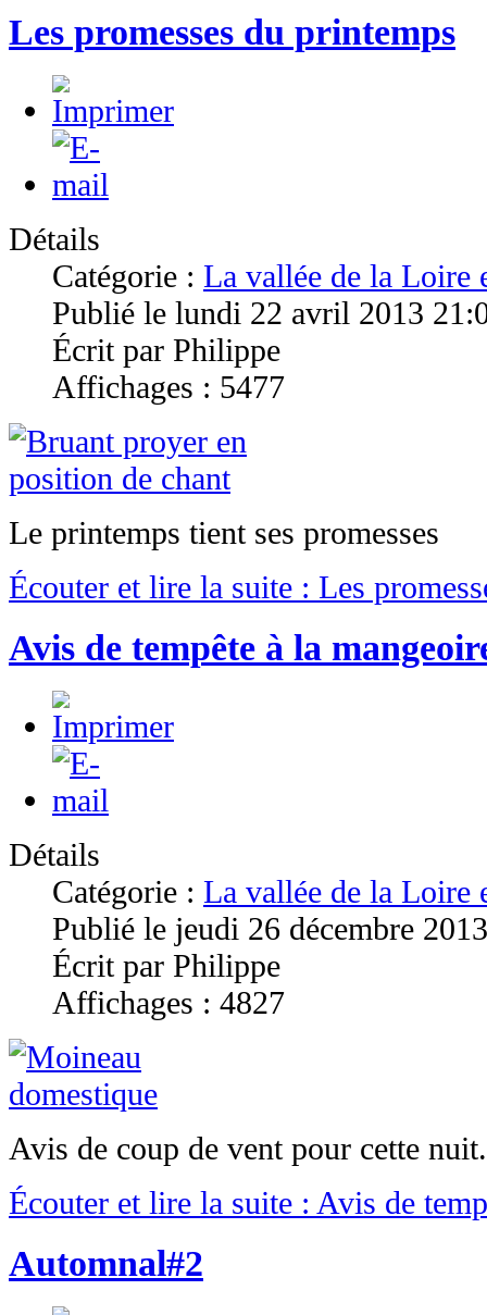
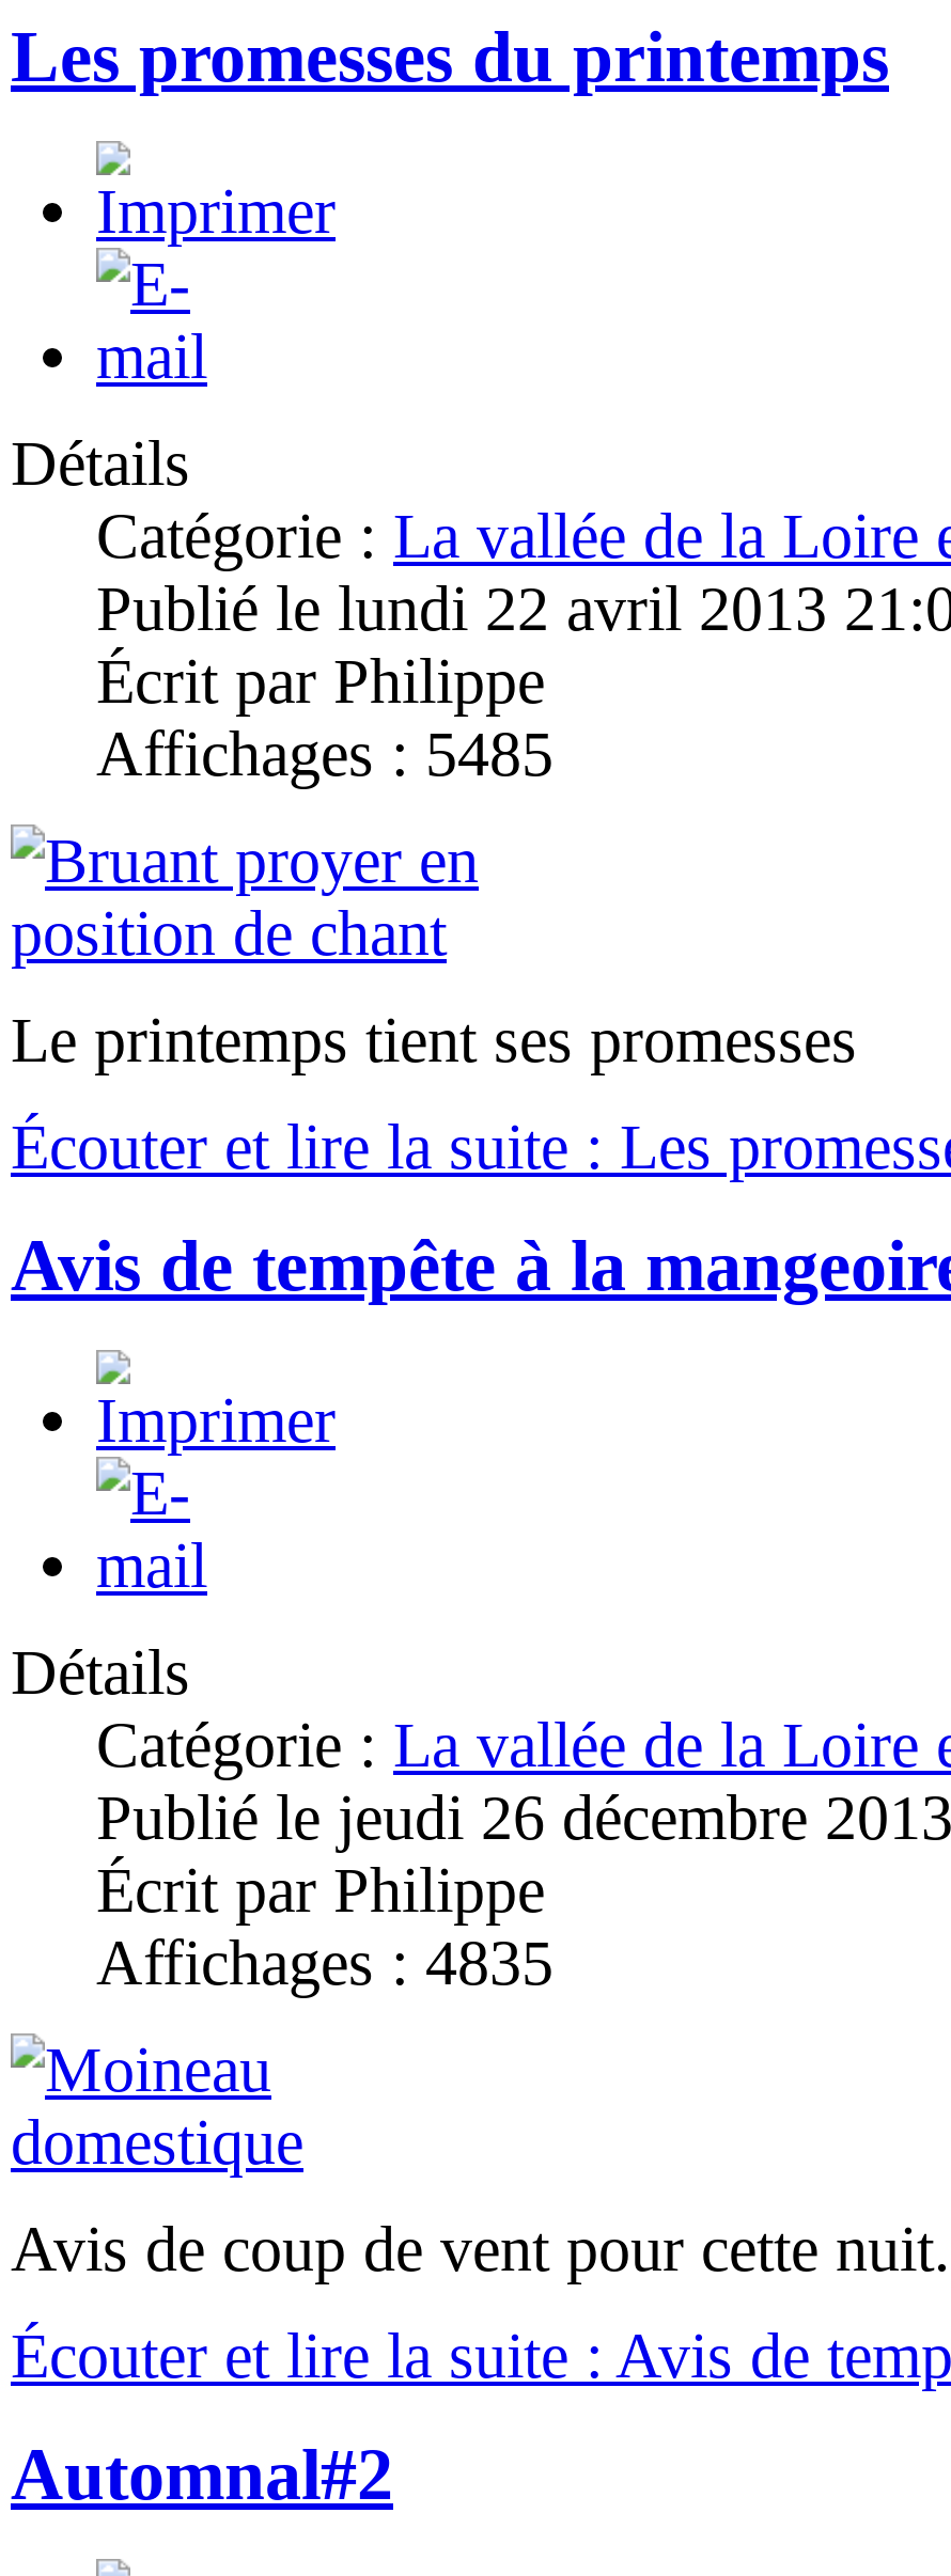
[52,369,285,405] Affichages : 5477 -> [96,718,554,788] Affichages : 5485
[52,984,285,1020] Affichages : 4827 -> [96,1926,554,1997] Affichages : 4835

